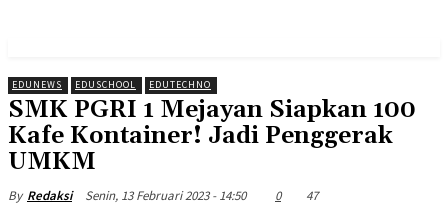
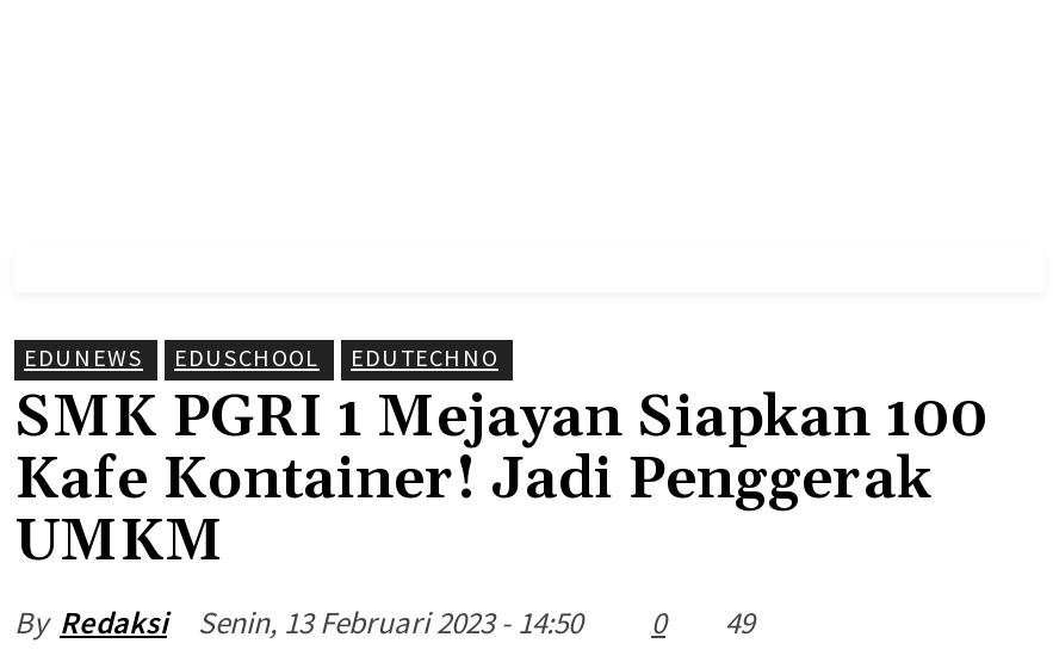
[8,187,318,204] By Redaksi Senin, 13 Februari 2023 - 14:50 0 47 -> [14,603,754,644] By Redaksi Senin, 13 Februari 2023 - 14:50 0 49

